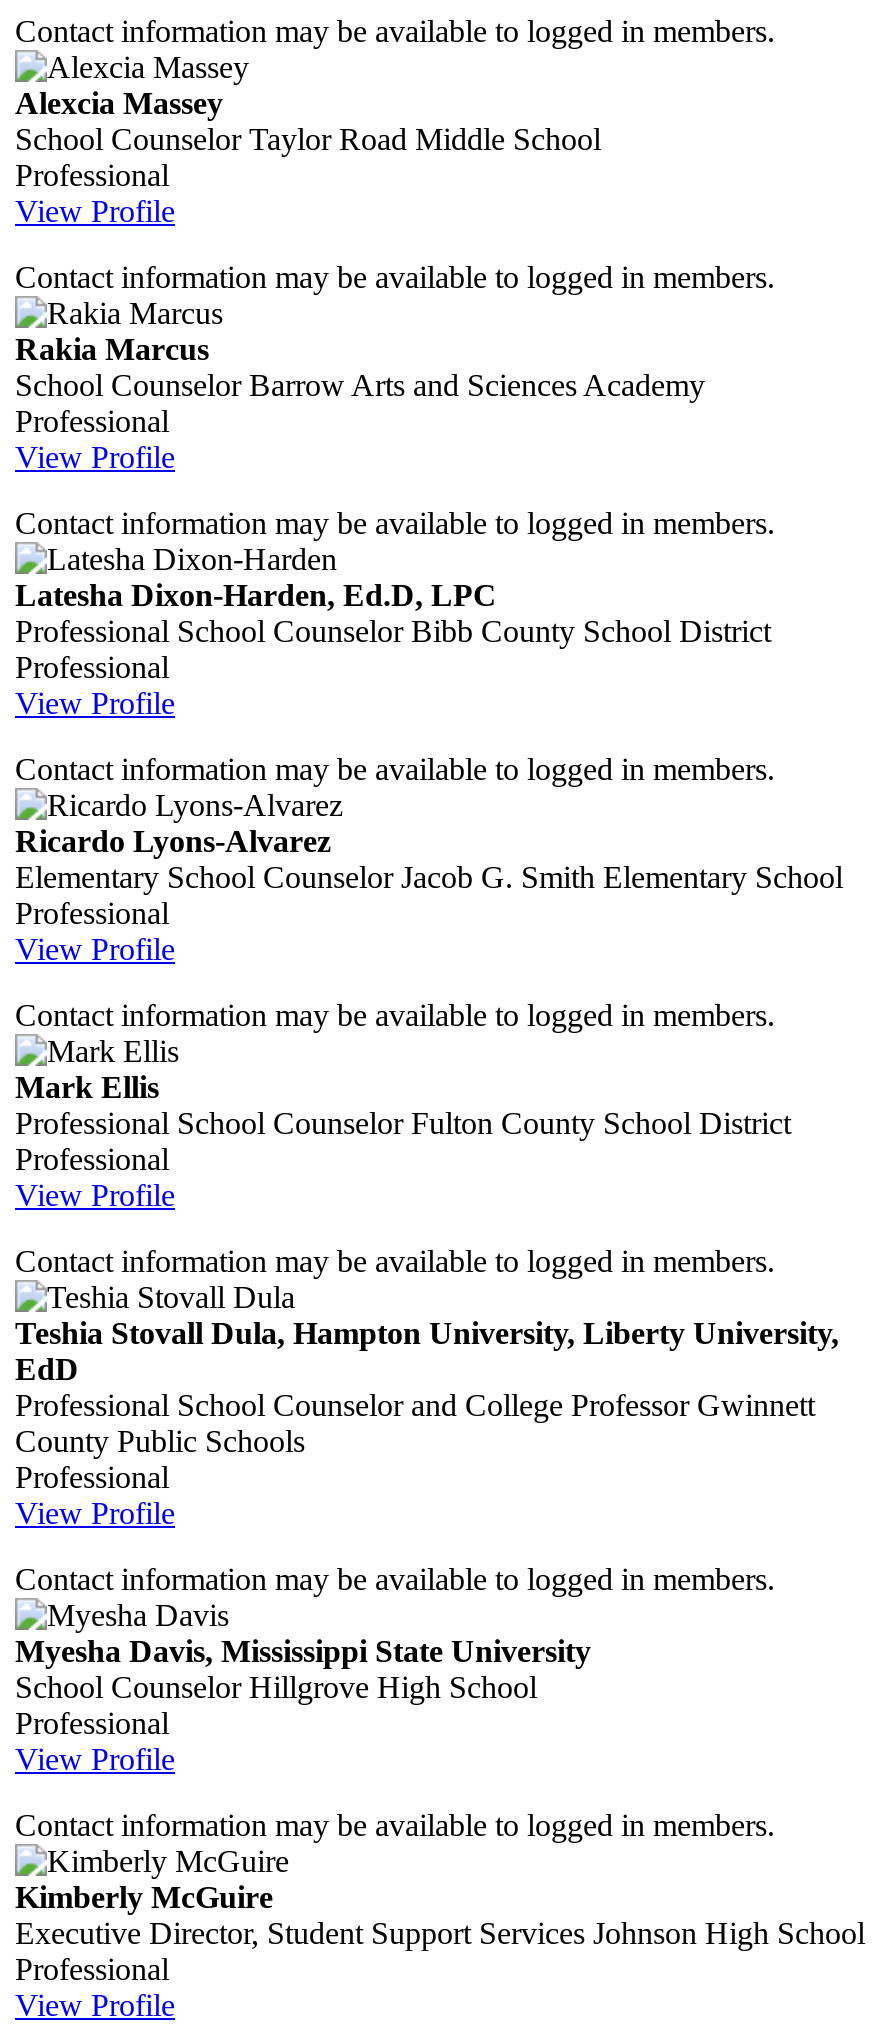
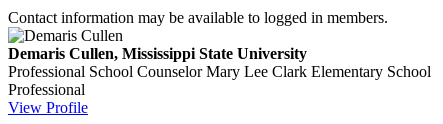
[15,85,865,1949] Alexcia Massey | School Counselor Taylor Road Middle School | Professional | View Profile | Contact information may be available to logged in members. | Rakia Marcus | School Counselor Barrow Arts and Sciences Academy | Professional | View Profile | Contact information may be available to logged in members. | Latesha Dixon-Harden, Ed.D, LPC | Professional School Counselor Bibb County School District | Professional | View Profile | Contact information may be available to logged in members. | Ricardo Lyons-Alvarez | Elementary School Counselor Jacob G. Smith Elementary School | Professional | View Profile | Contact information may be available to logged in members. | Mark Ellis | Professional School Counselor Fulton County School District | Professional | View Profile | Contact information may be available to logged in members. | Teshia Stovall Dula, Hampton University, Liberty University, | EdD | Professional School Counselor and College Professor Gwinnett | County Public Schools | Professional | View Profile | Contact information may be available to logged in members. | Myesha Davis, Mississippi State University | School Counselor Hillgrove High School | Professional | View Profile | Contact information may be available to logged in members. | Kimberly McGuire | Executive Director, Student Support Services Johnson High School -> [8,45,431,80] Demaris Cullen, Mississippi State University | Professional School Counselor Mary Lee Clark Elementary School

